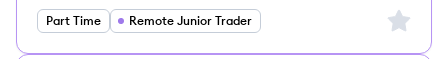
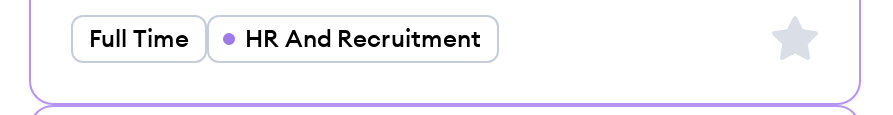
[46,13,252,28] Part Time | Remote Junior Trader -> [89,23,481,53] Full Time | HR And Recruitment

